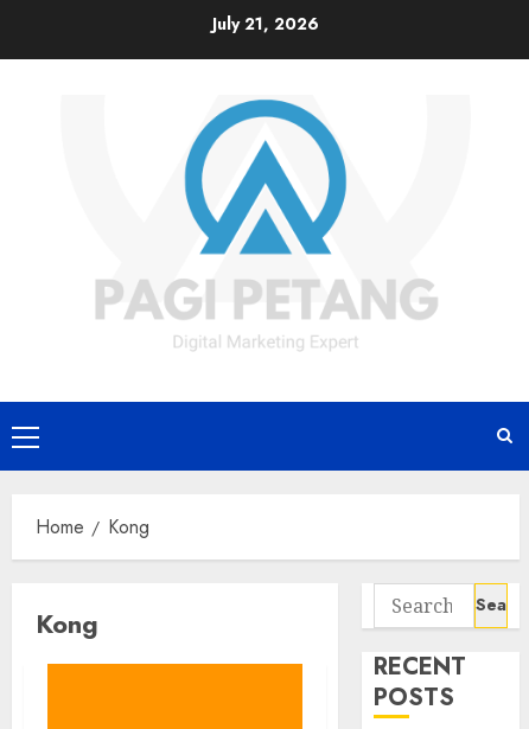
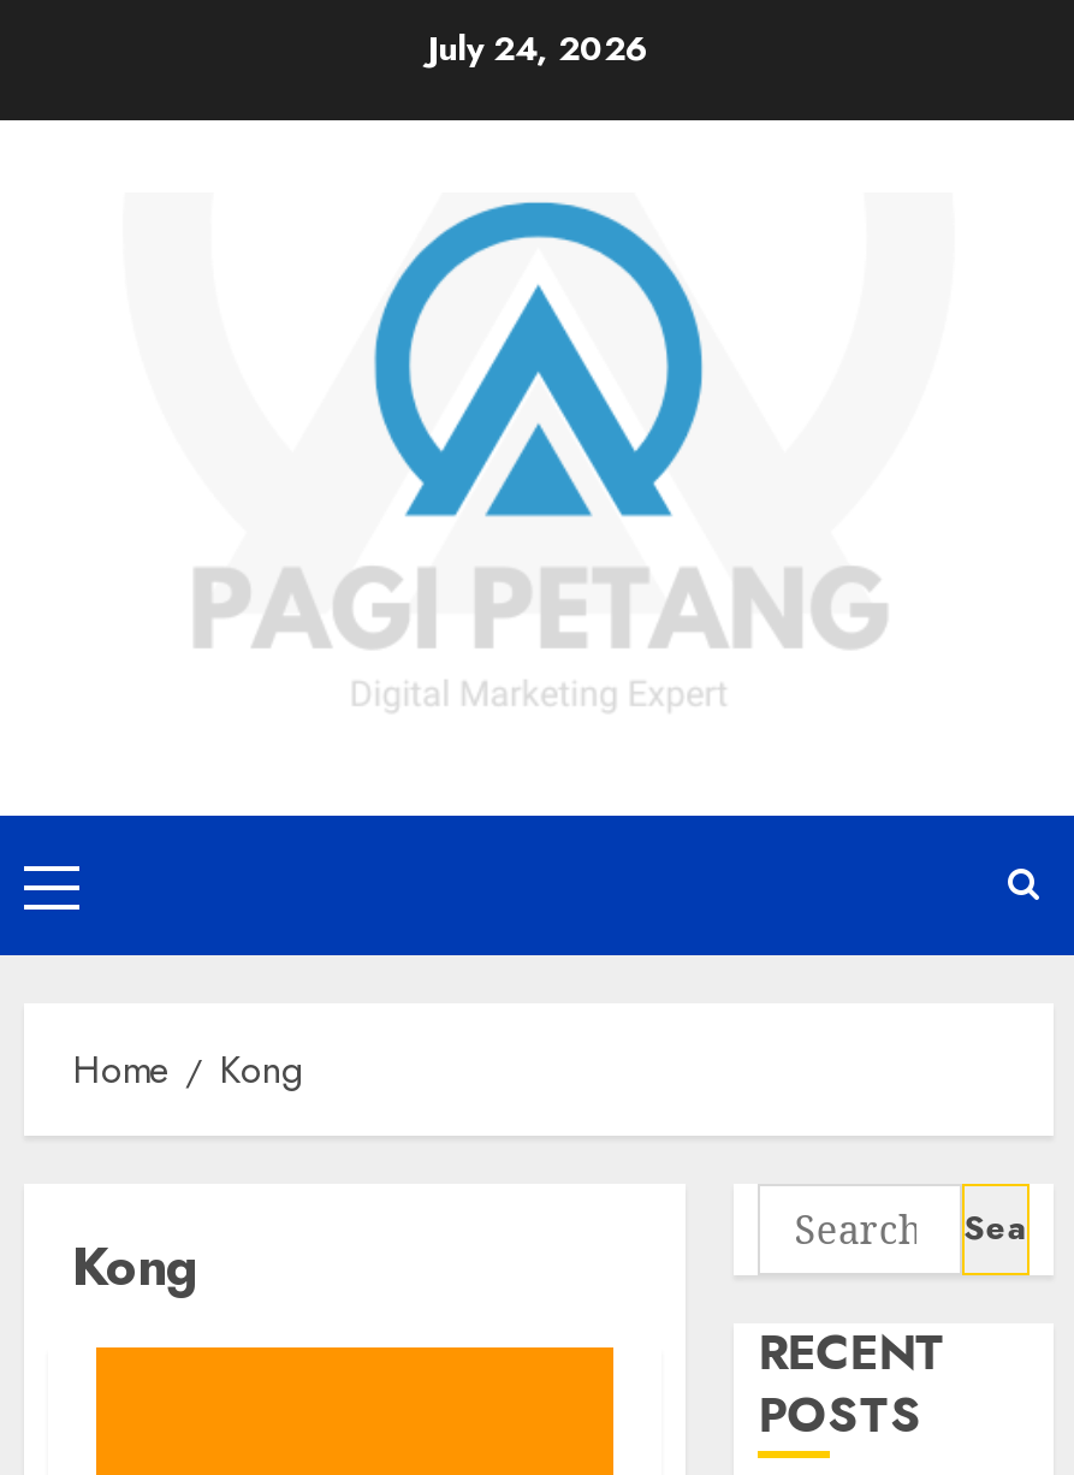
[212,12,319,35] July 21, 2026 -> [428,24,649,72] July 24, 2026

